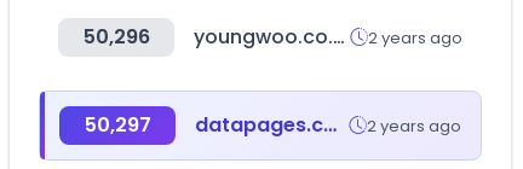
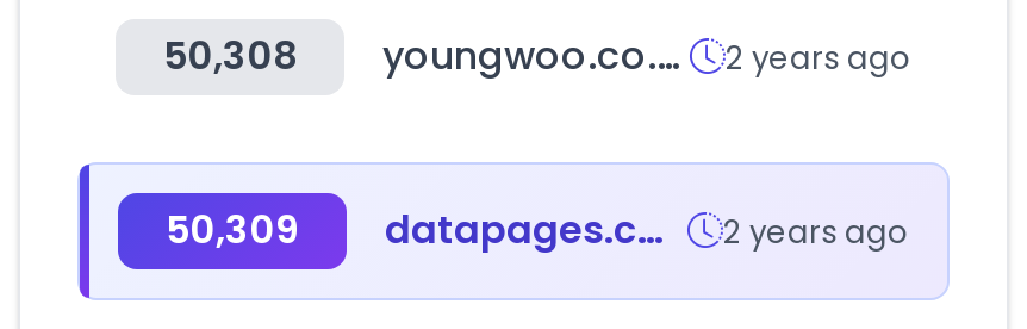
[83,23,150,51] 50,296 -> [163,29,297,83] 50,308
[84,111,151,139] 50,297 -> [166,203,299,257] 50,309

